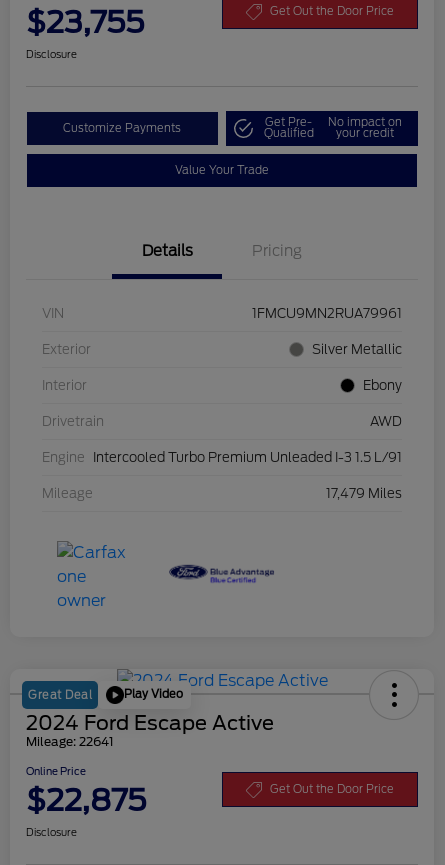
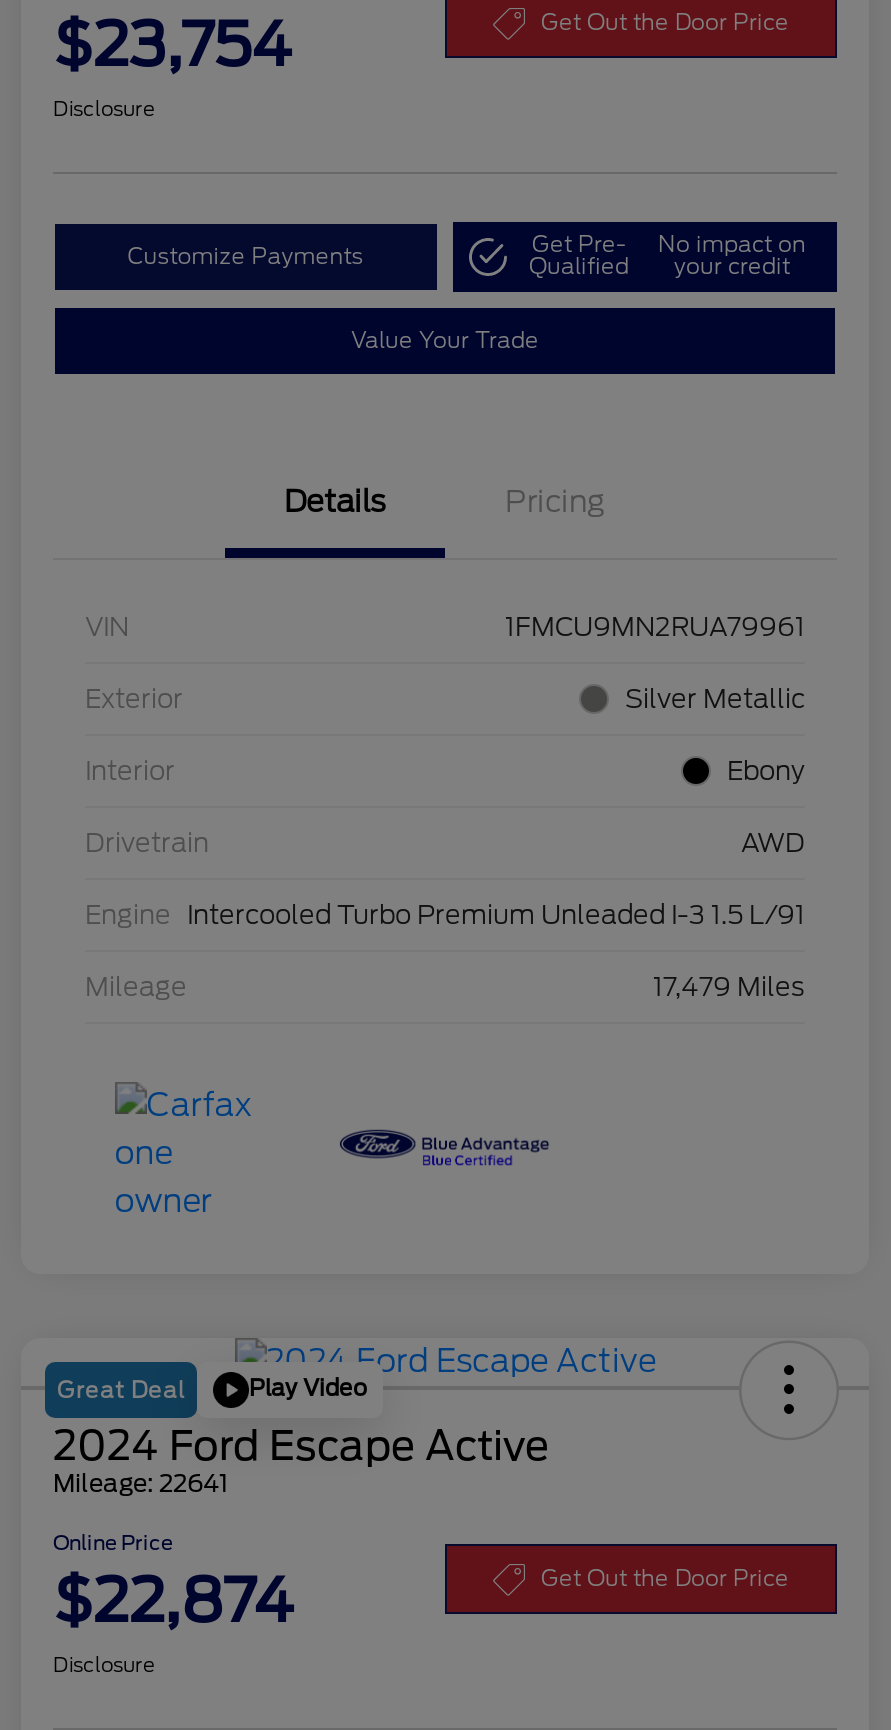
[26,4,144,40] $23,755 -> [53,8,291,80] $23,754
[26,782,146,818] $22,875 -> [53,1564,293,1636] $22,874

